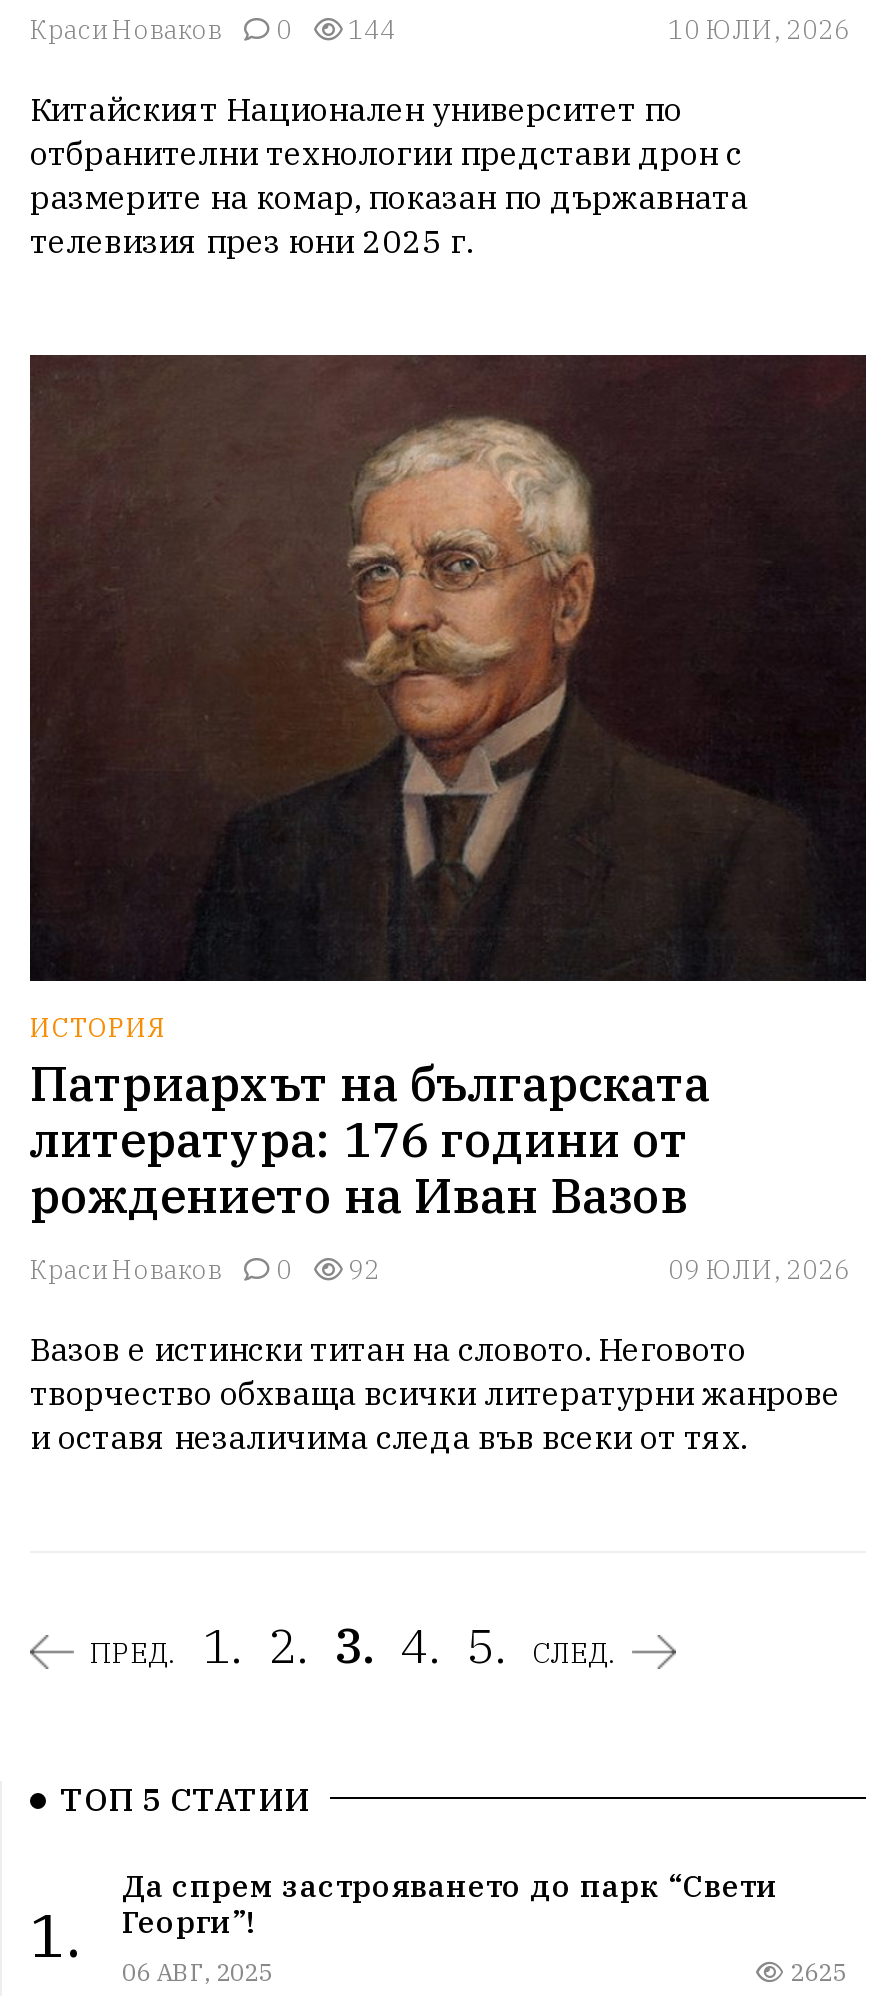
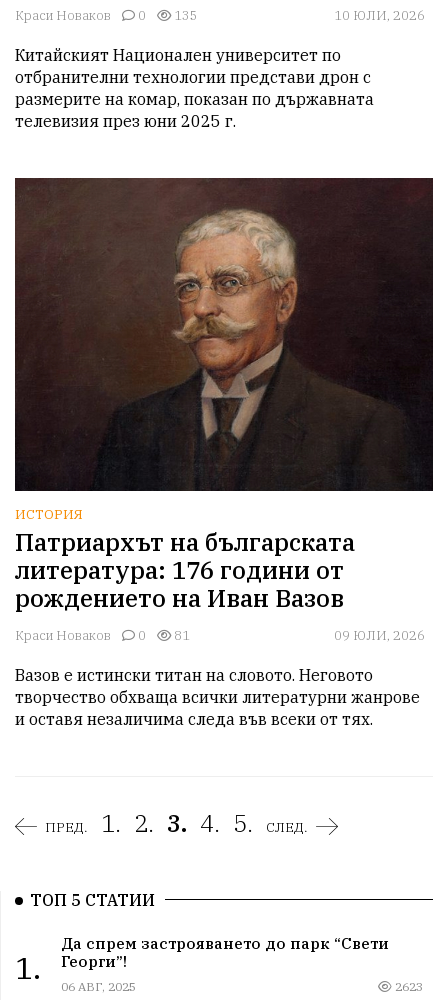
[30,12,396,46] Краси Новаков 0 144 -> [15,7,198,24] Краси Новаков 0 135
[30,1253,380,1287] Краси Новаков 0 92 -> [15,627,190,644] Краси Новаков 0 81
[784,1956,846,1986] 2625 -> [392,979,423,994] 2623

